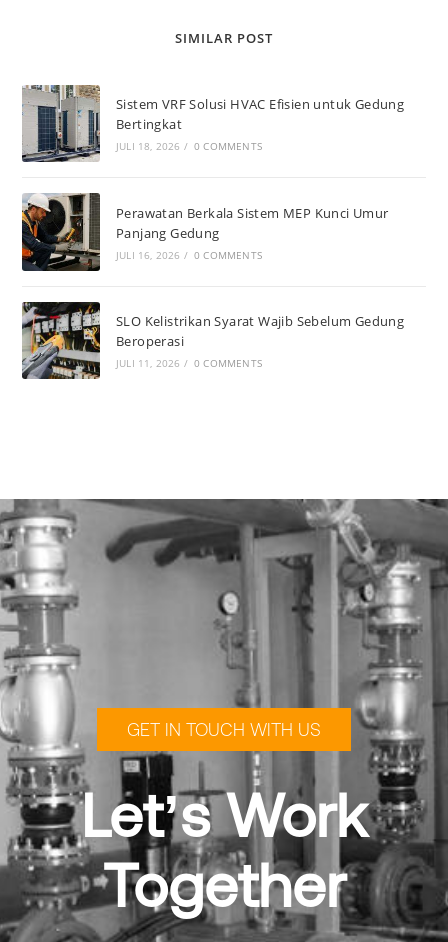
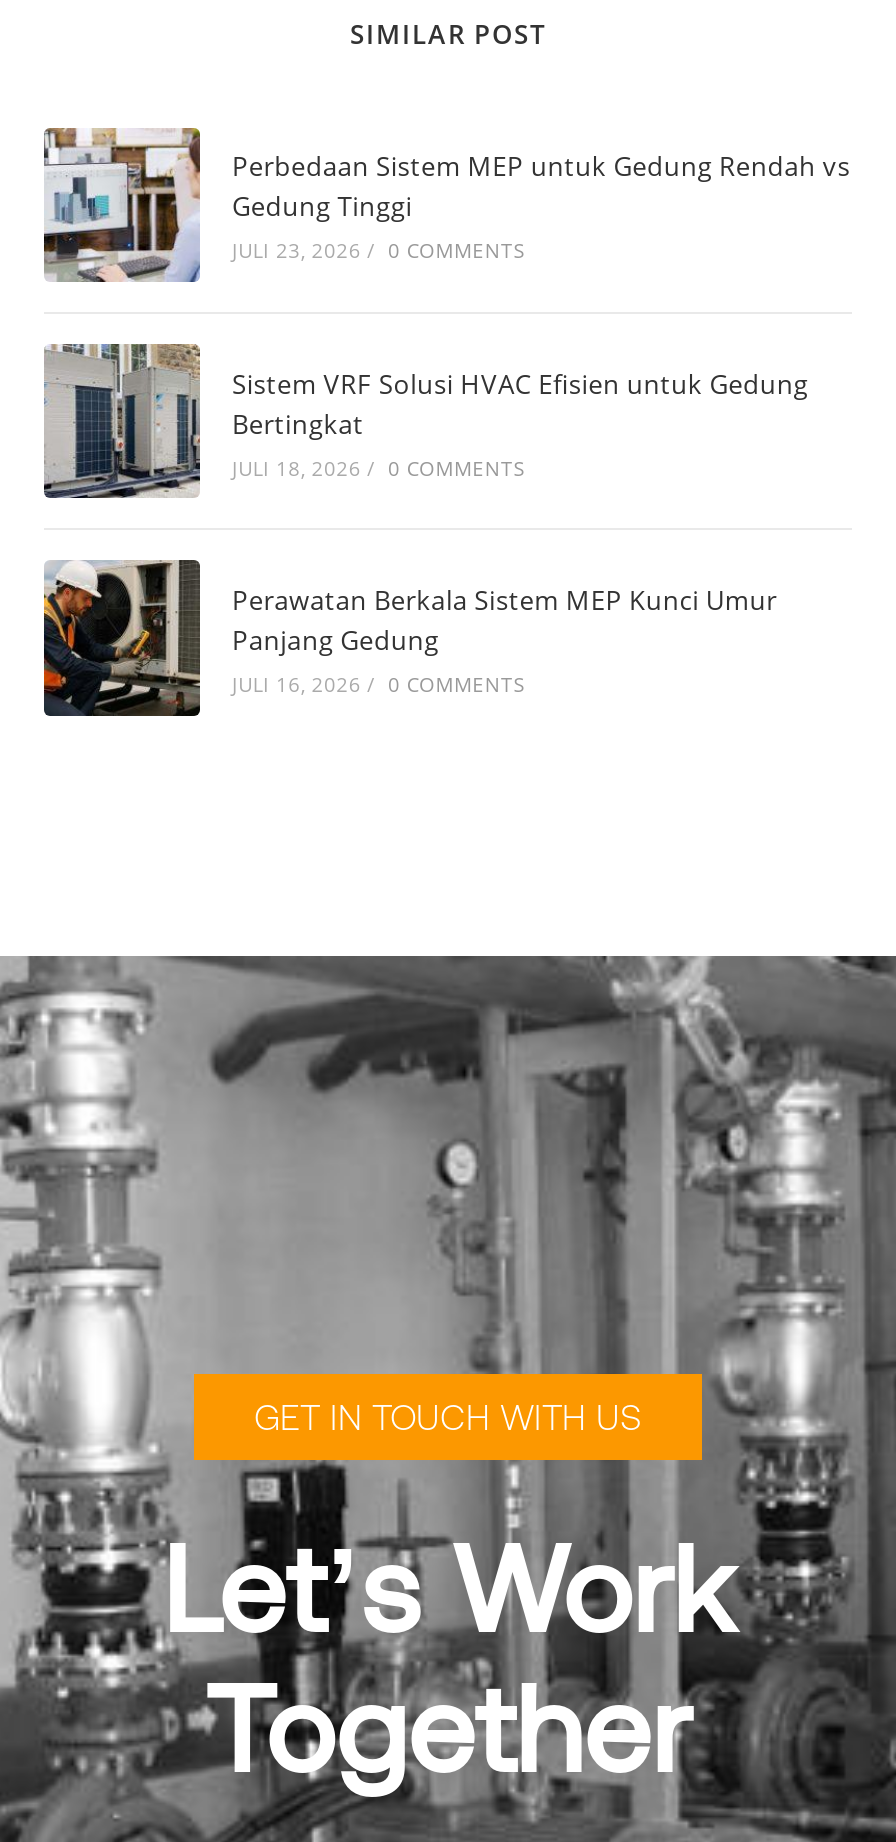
none -> [44,128,850,282] [image] | Perbedaan Sistem MEP untuk Gedung Rendah vs | Gedung Tinggi | JULI 23, 2026 / 0 COMMENTS
moved [21,83,404,262] -> [42,340,808,699]: [image] | Sistem VRF Solusi HVAC Efisien untuk Gedung | Bertingkat | JULI 18, 2026 / 0 COMMENTS | Perawatan Berkala Sistem MEP Kunci Umur | Panjang Gedung | JULI 16, 2026 / 0 COMMENTS
[21,301,404,380] [image] | SLO Kelistrikan Syarat Wajib Sebelum Gedung | Beroperasi | JULI 11, 2026 / 0 COMMENTS -> none

